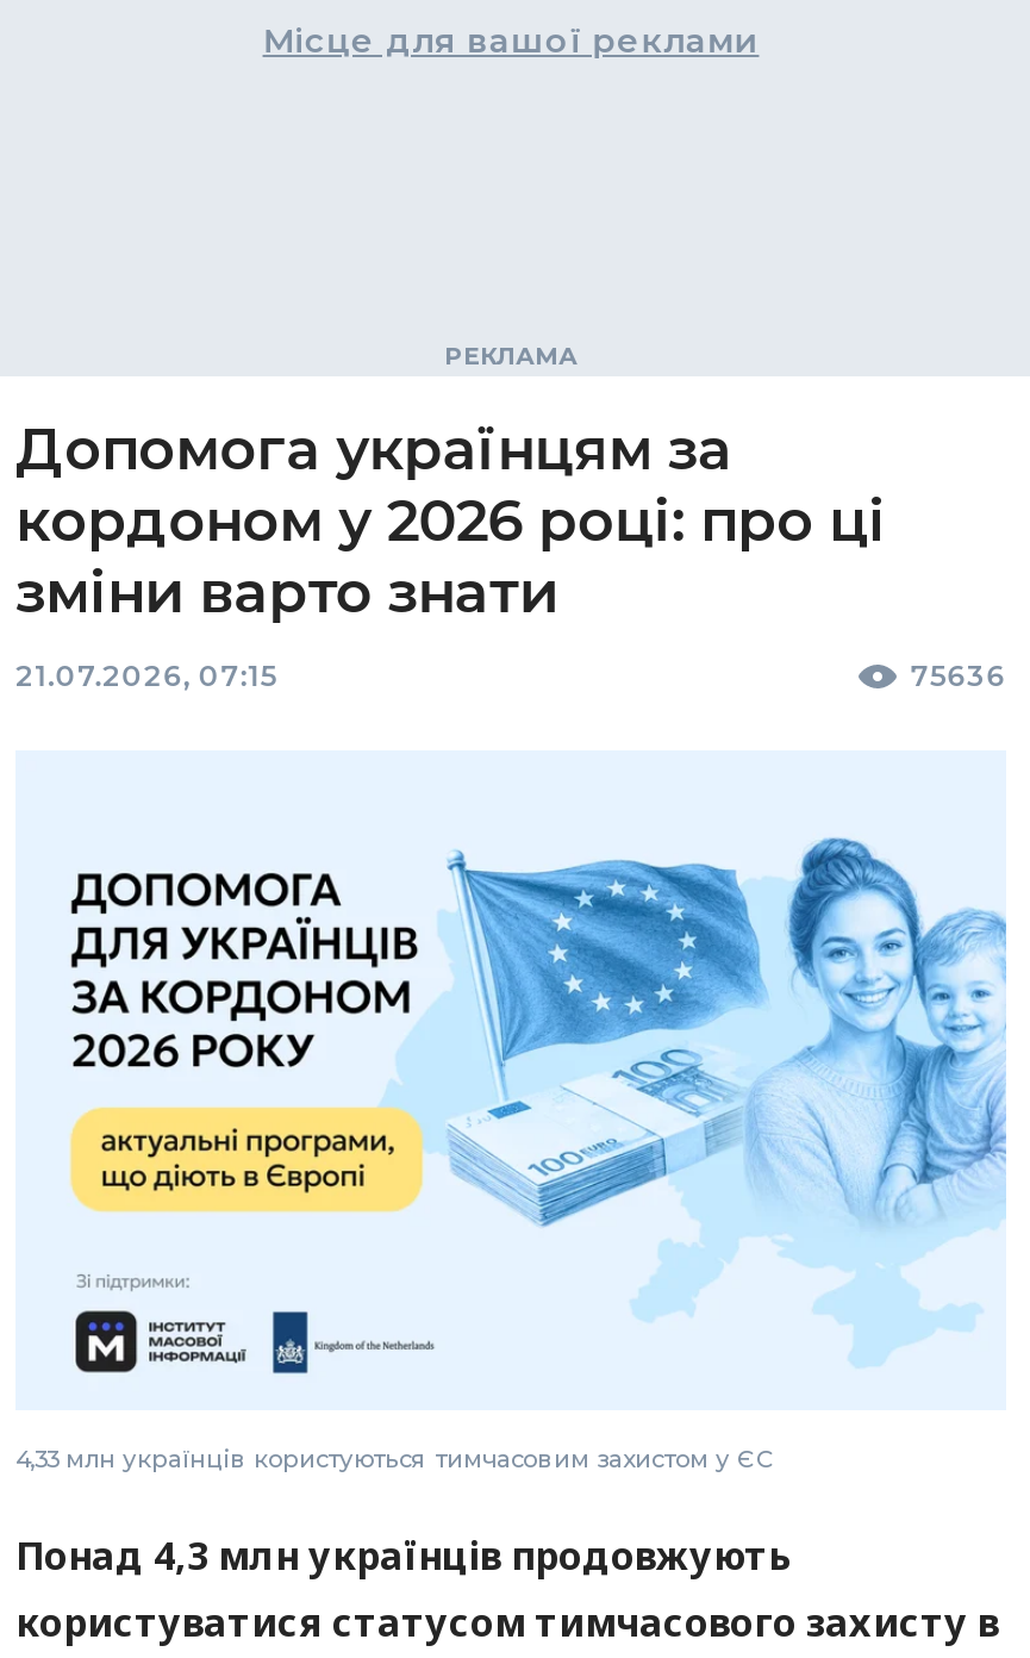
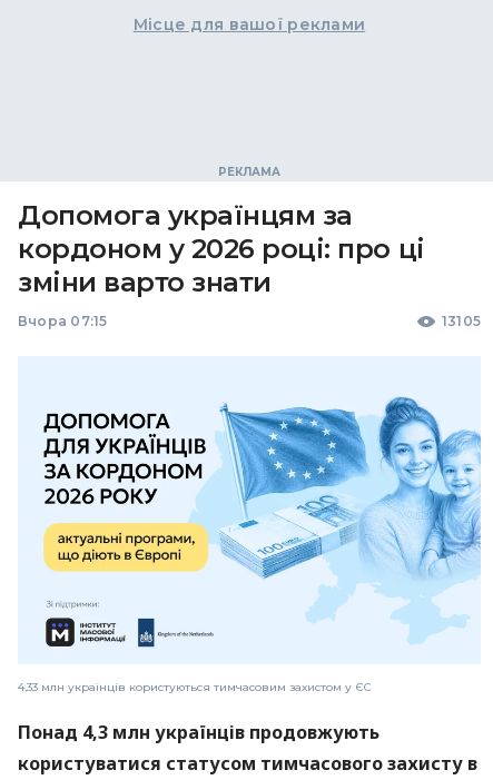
[15,657,1006,692] 21.07.2026, 07:15 | 75636 -> [18,312,481,329] Вчора 07:15 | 13105

